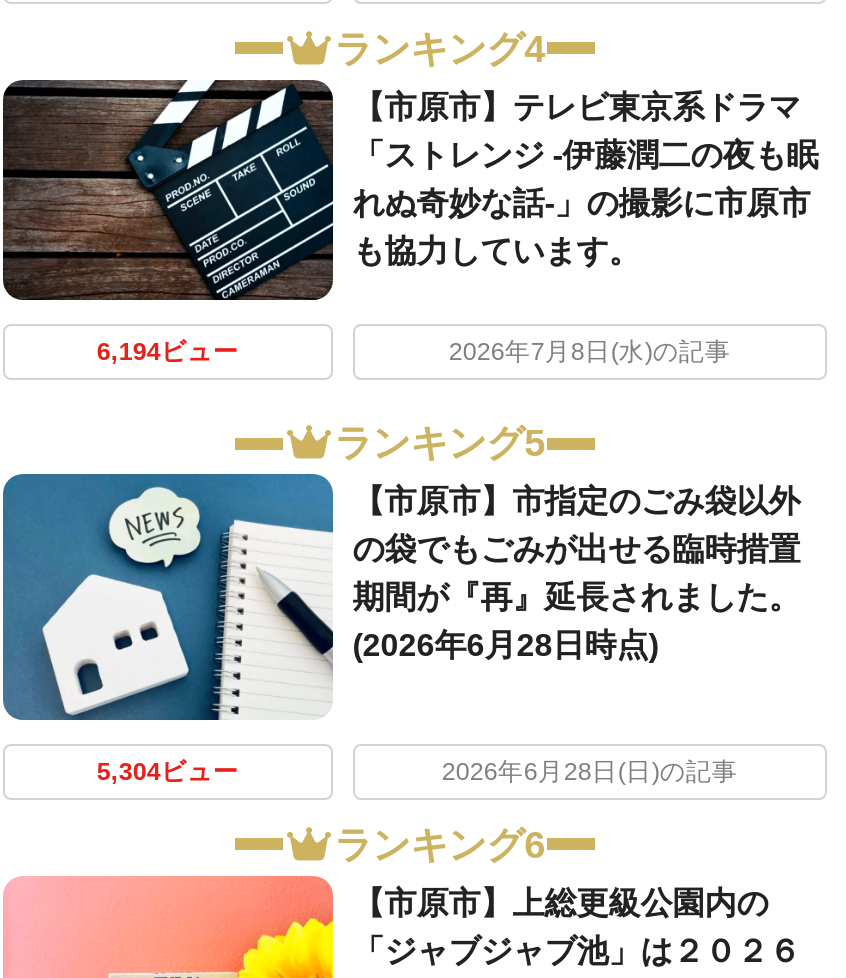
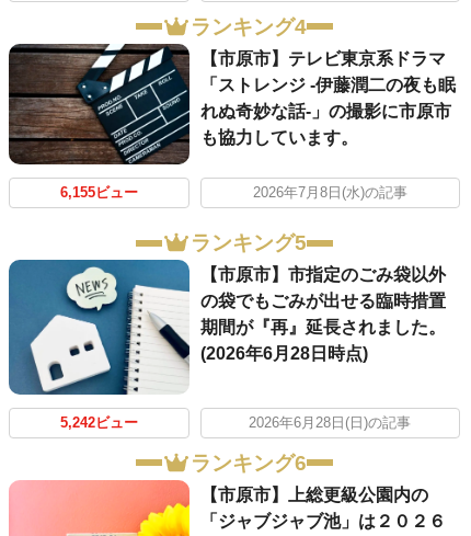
[97,337,239,365] 6,194ビュー -> [60,185,138,200] 6,155ビュー
[97,759,239,787] 5,304ビュー -> [60,416,138,431] 5,242ビュー

